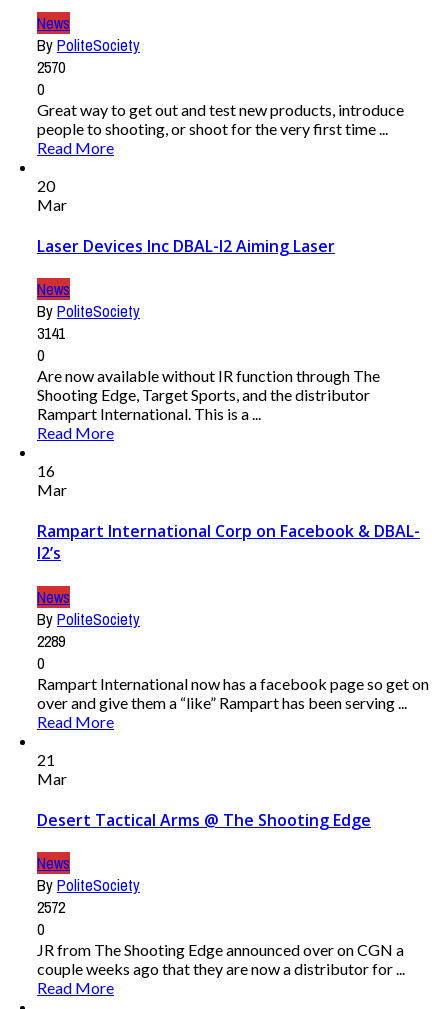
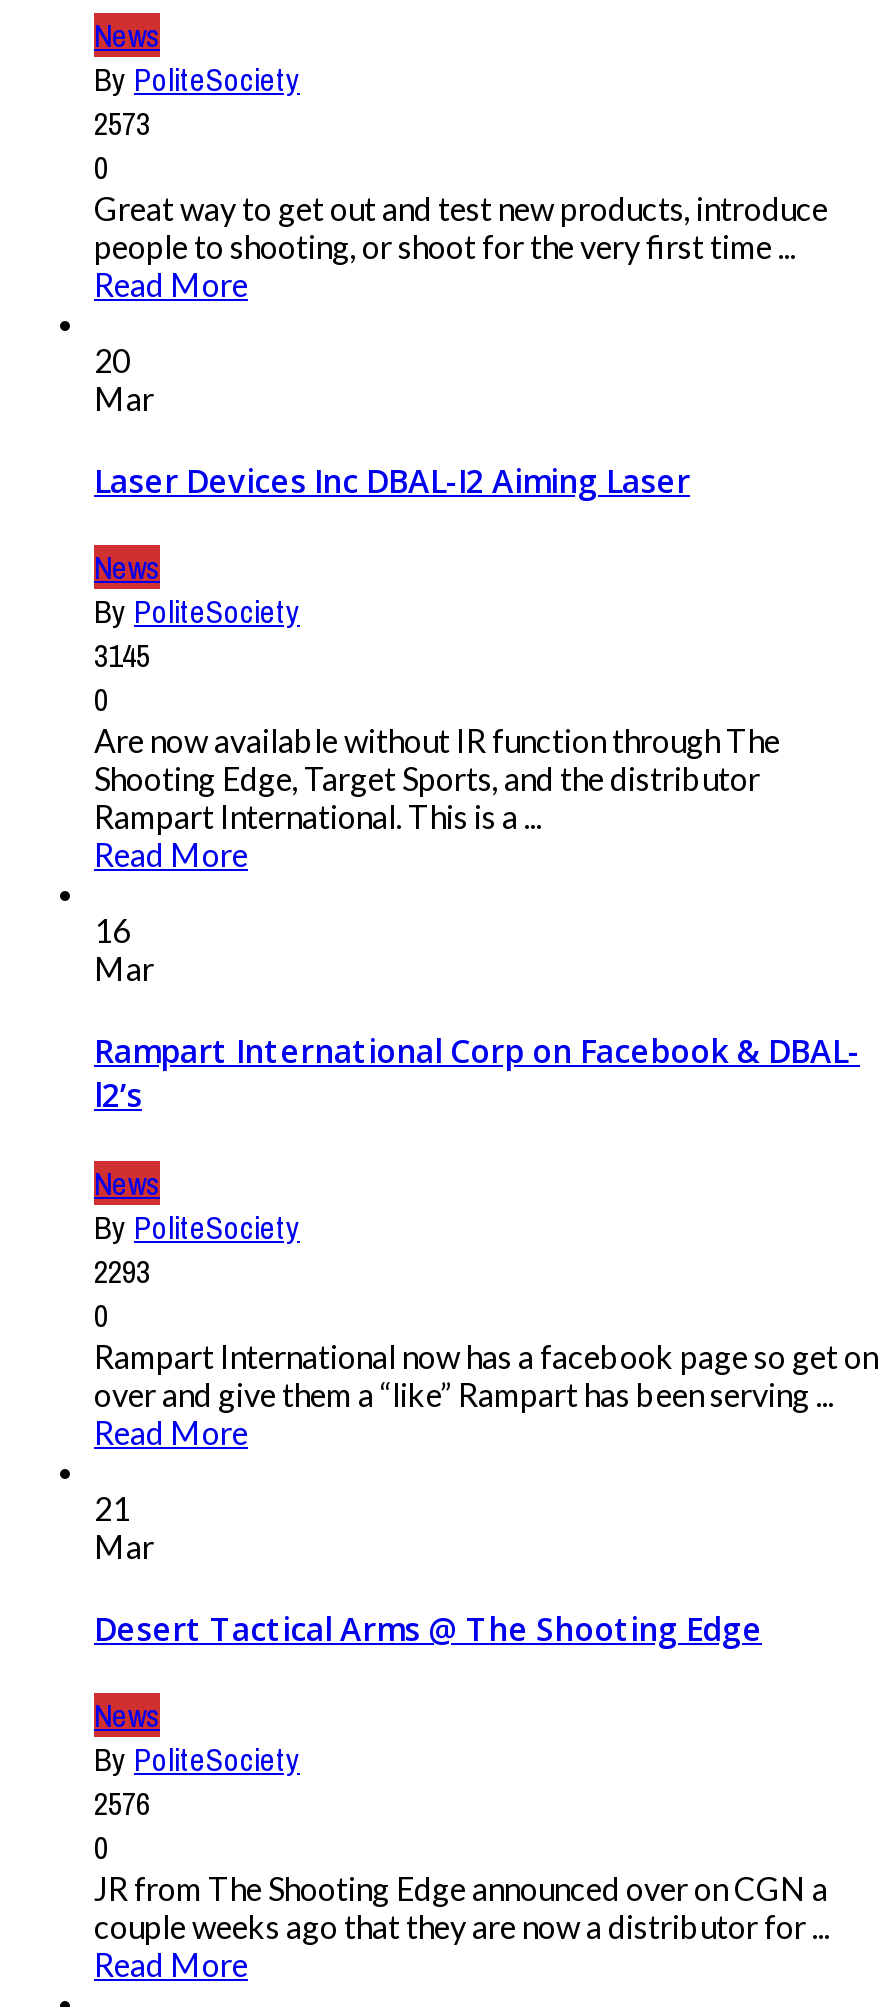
[37,56,65,78] 2570 -> [94,100,150,144] 2573
[37,322,65,344] 3141 -> [94,633,150,677] 3145
[37,630,65,652] 2289 -> [94,1248,150,1292] 2293
[37,896,65,918] 2572 -> [94,1781,150,1825] 2576

